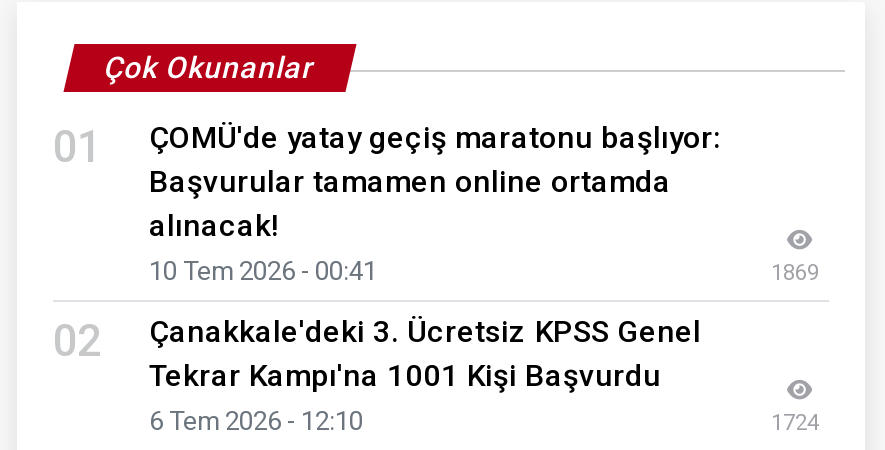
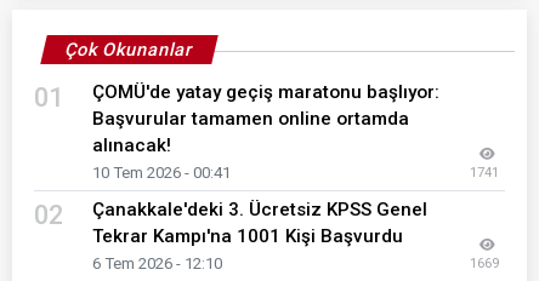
[771,259,819,285] 1869 -> [470,165,499,181] 1741
[771,409,819,435] 1724 -> [470,256,499,272] 1669

